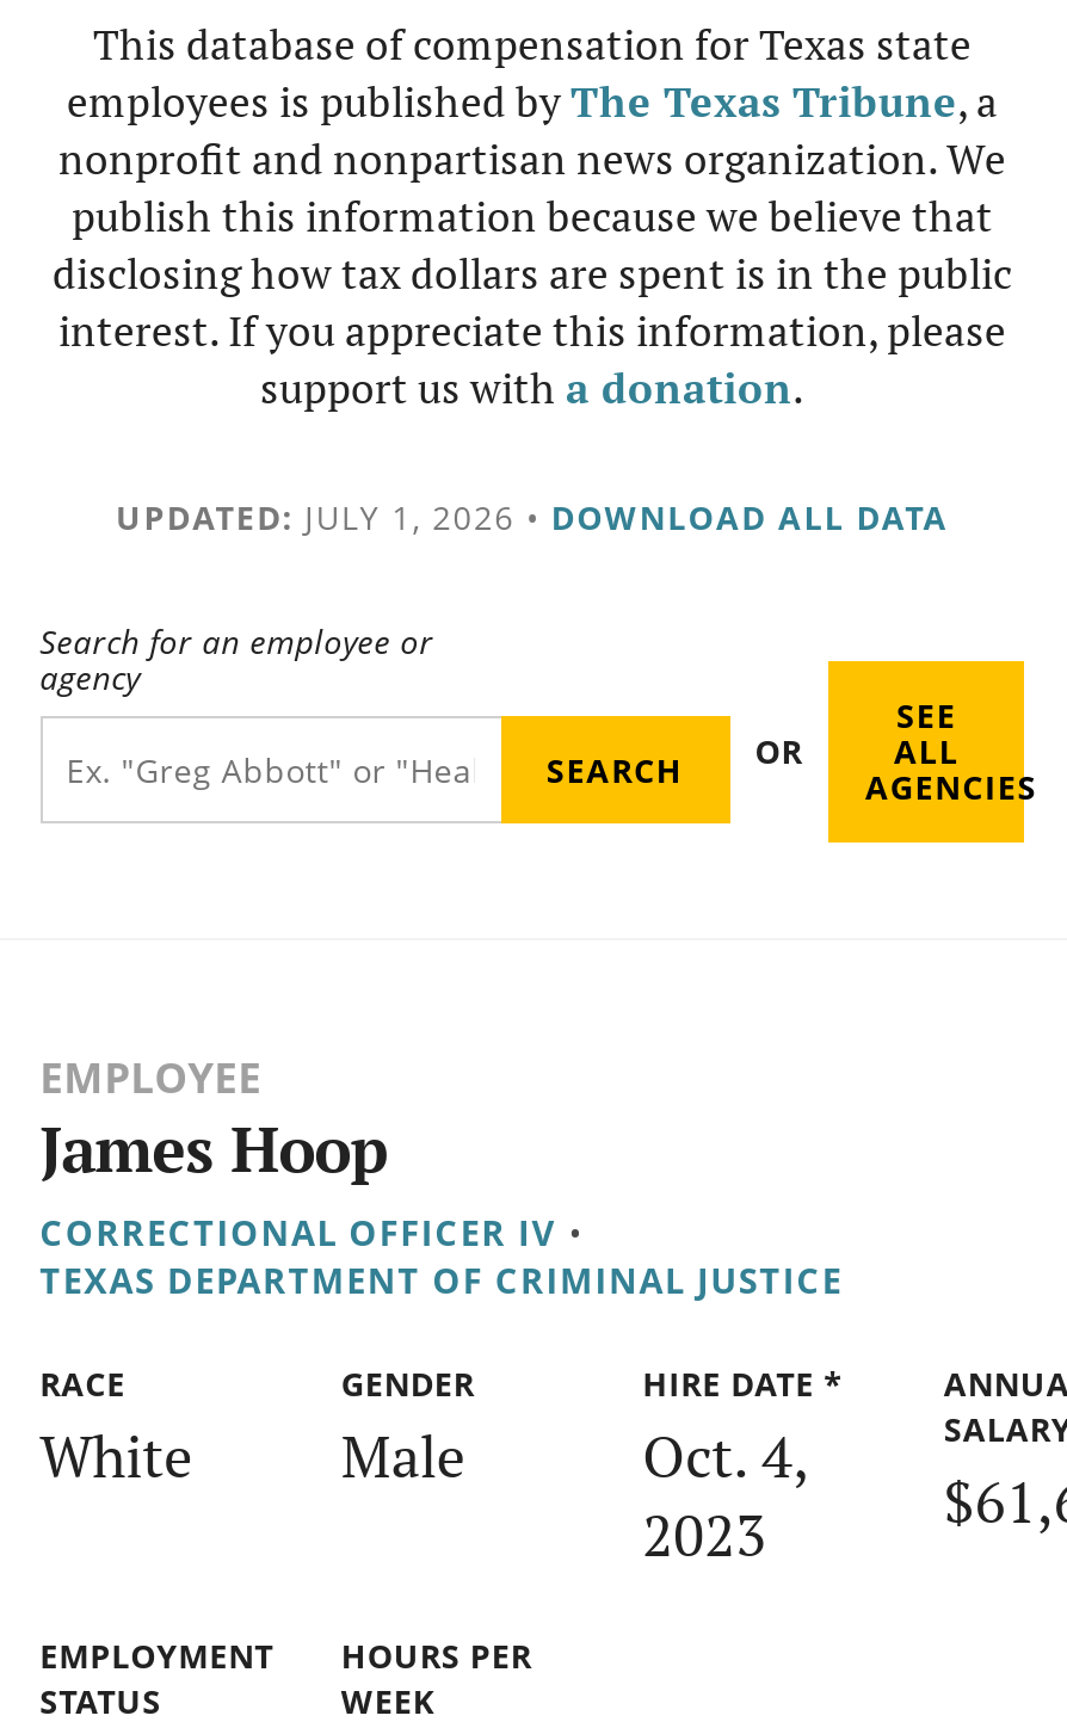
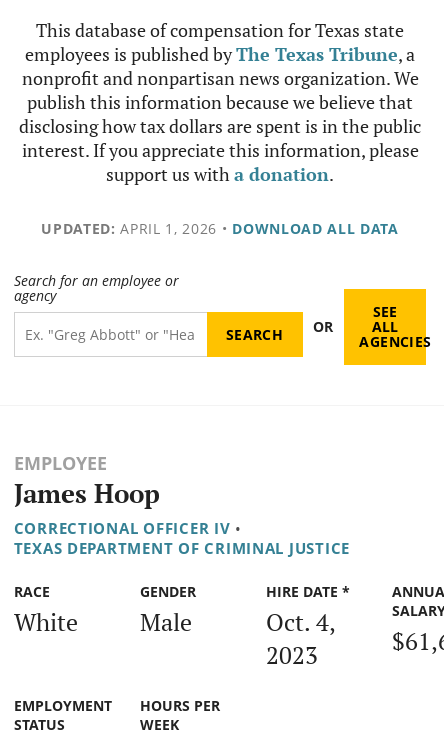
[116,494,949,539] UPDATED: JULY 1, 2026 • DOWNLOAD ALL DATA -> [41,219,399,238] UPDATED: APRIL 1, 2026 • DOWNLOAD ALL DATA

